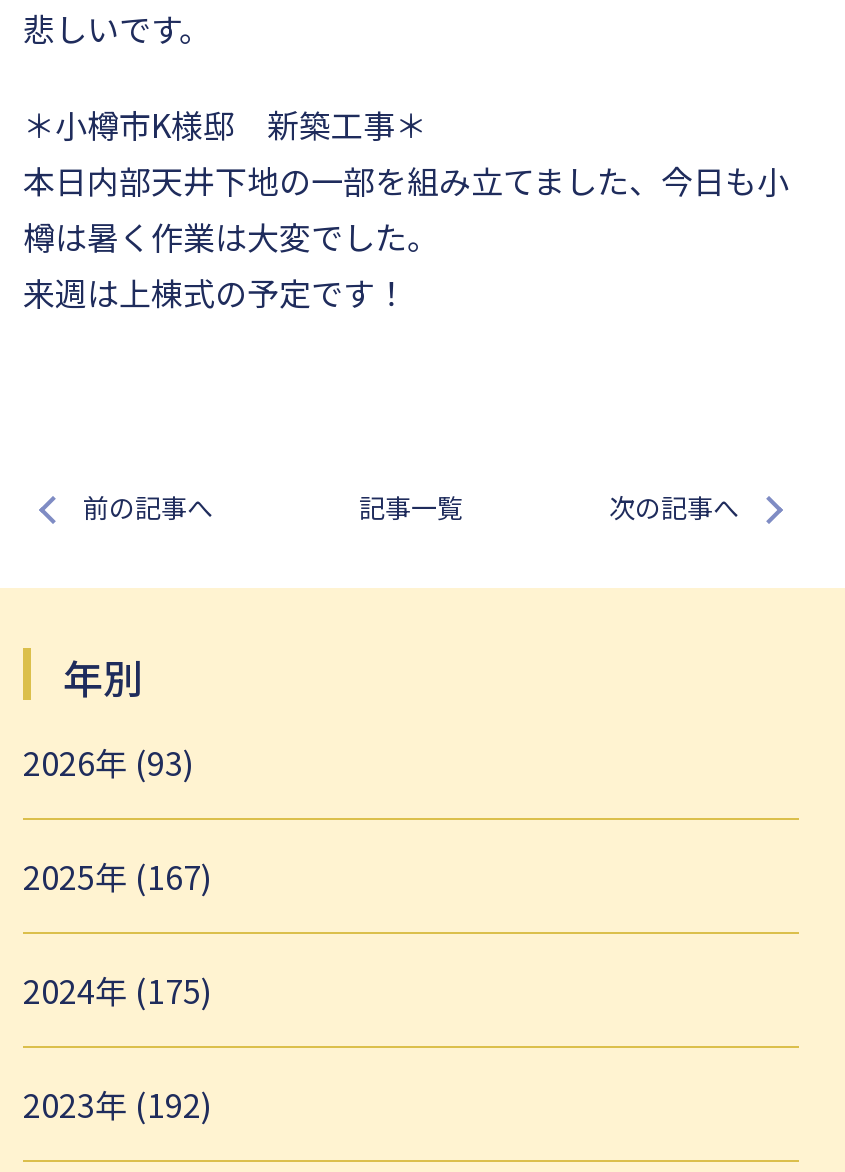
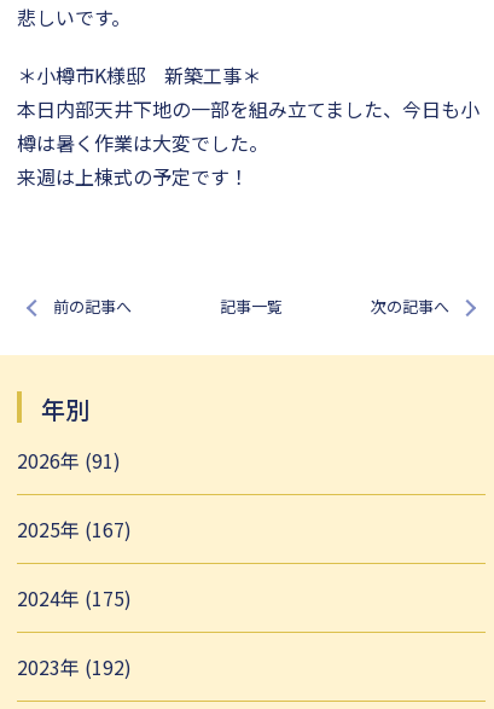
[23,738,195,786] 2026年 (93) -> [17,446,121,475] 2026年 (91)

